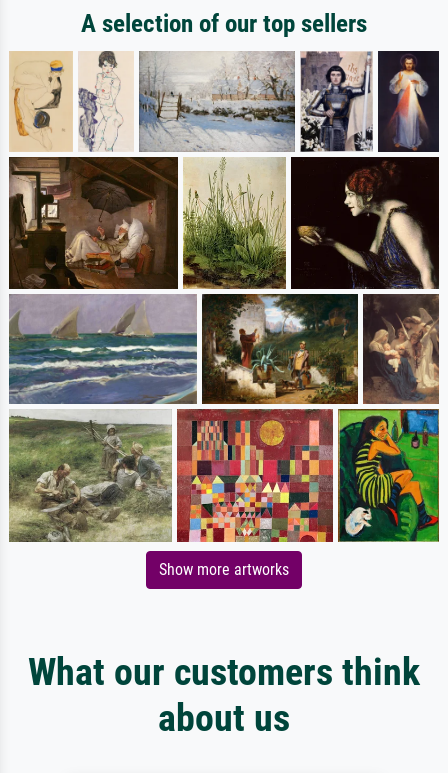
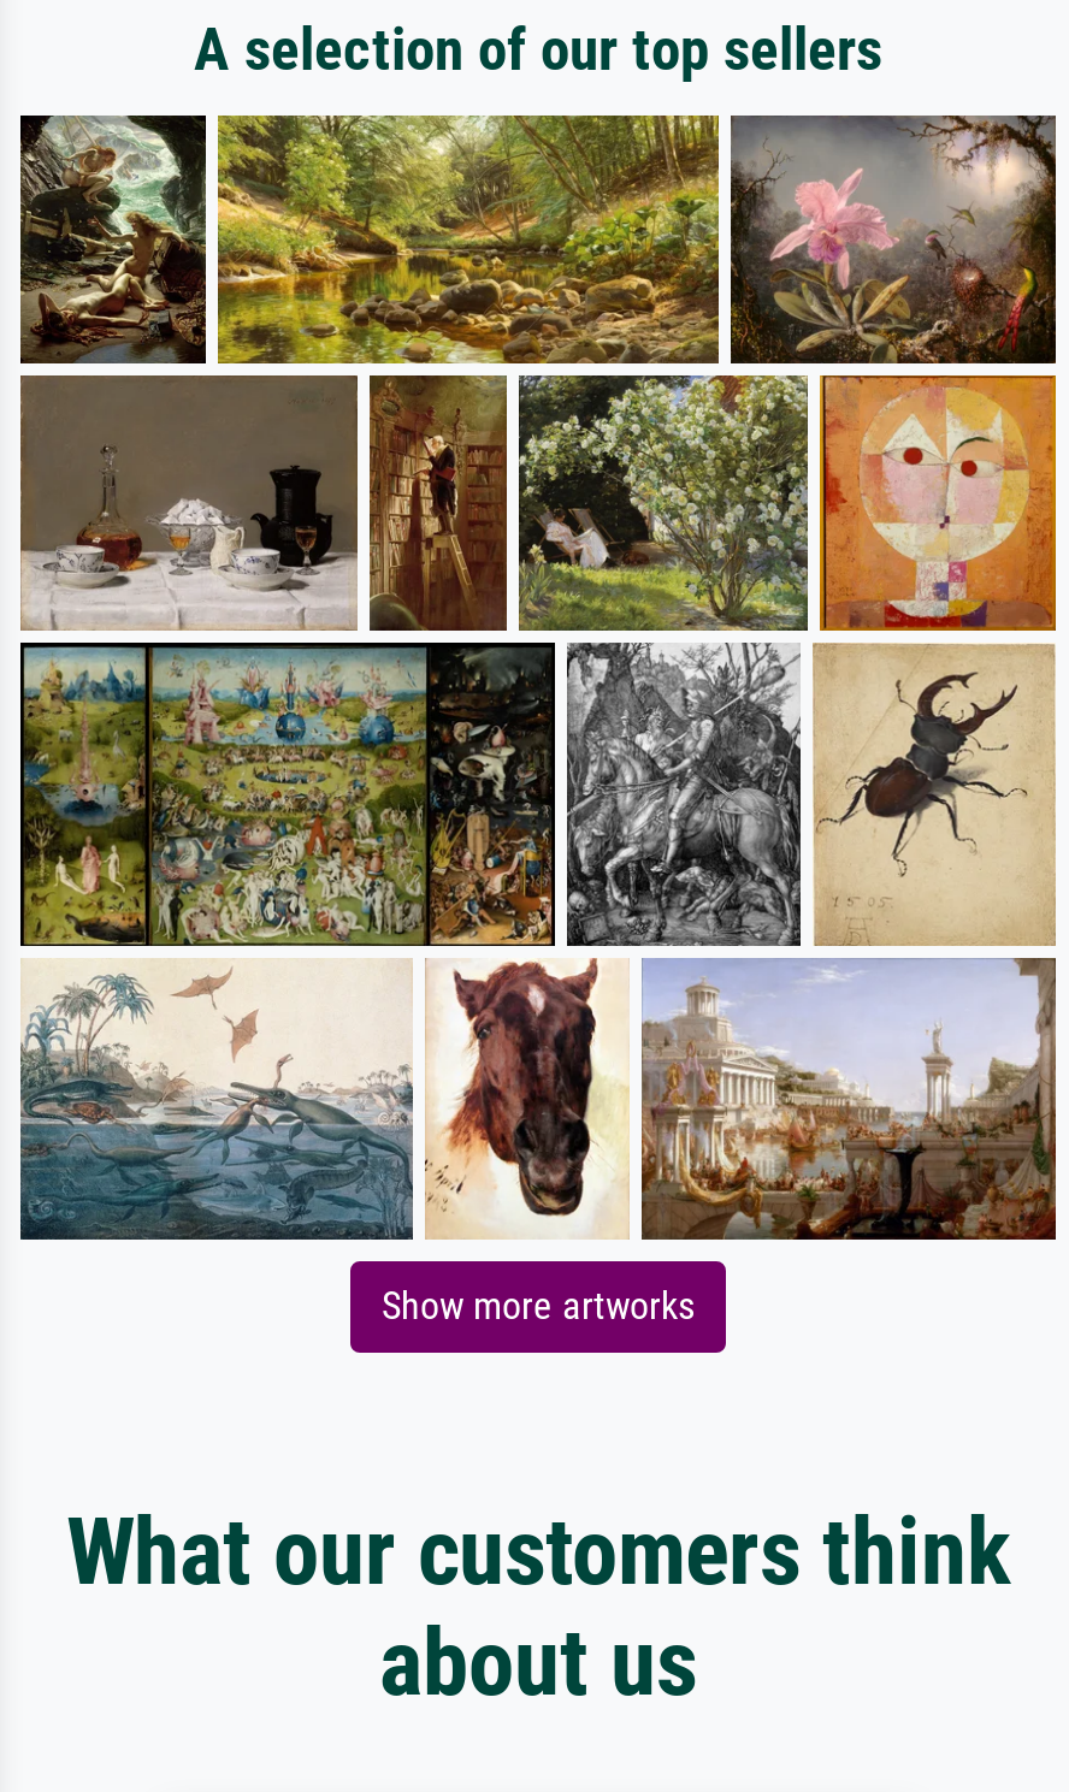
[8,50,440,543] [image] -> [18,113,1058,1242] [image]

